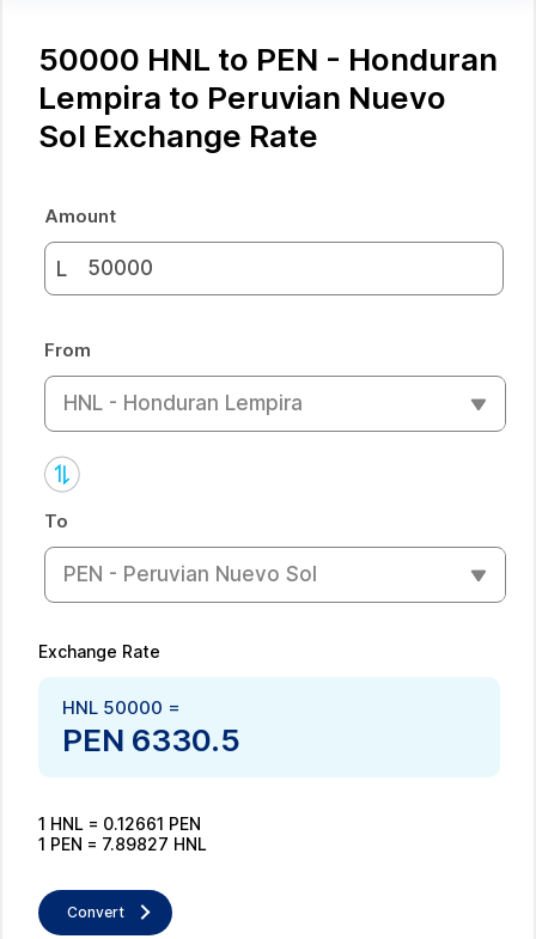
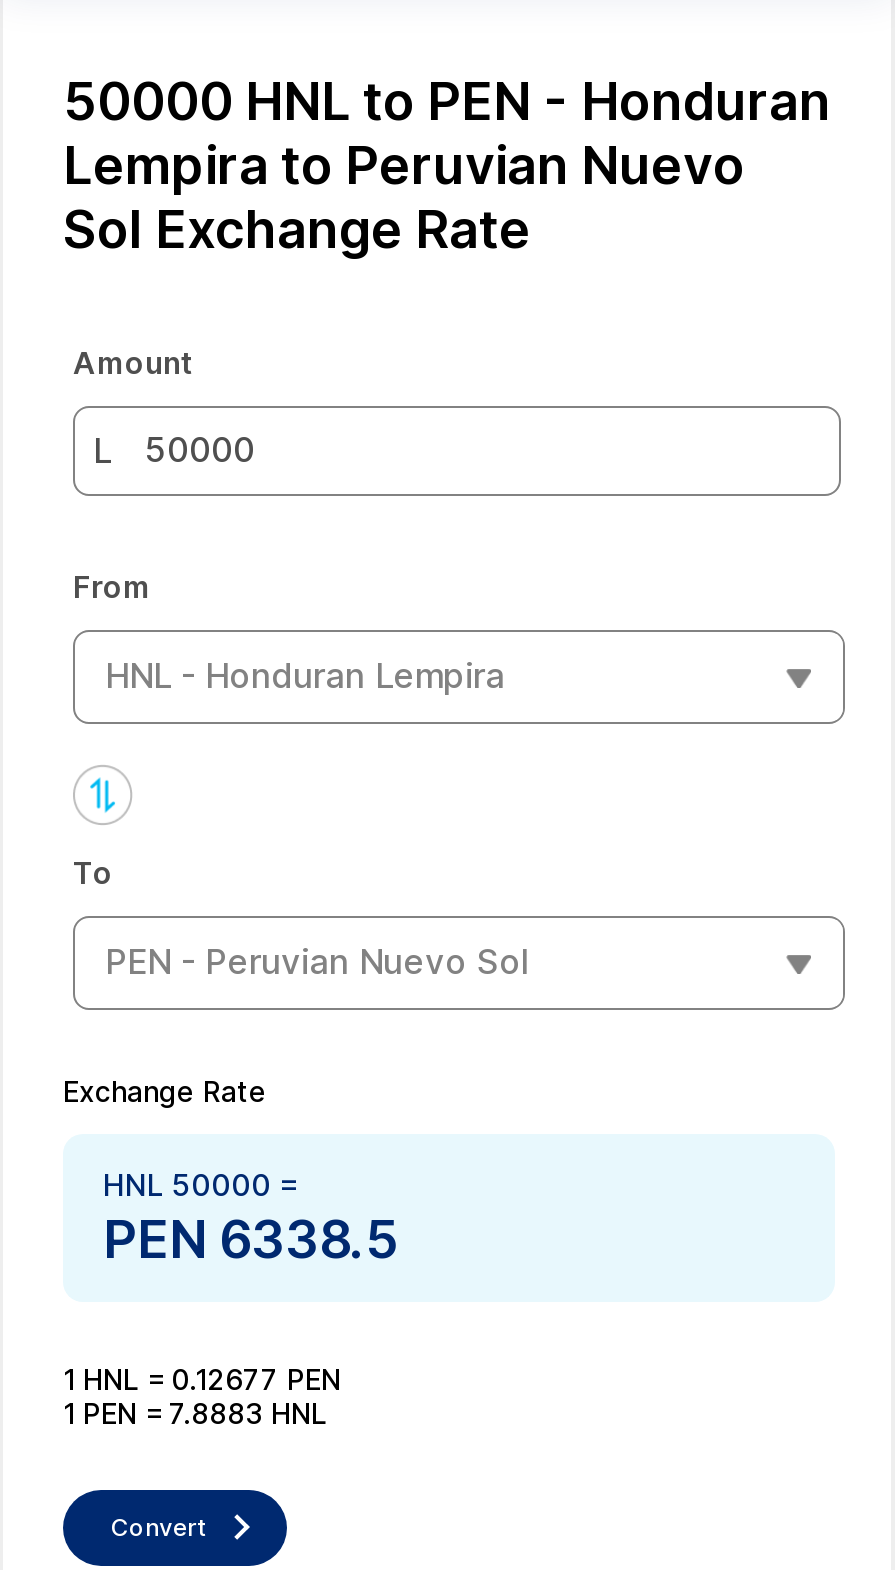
[62,721,240,758] PEN 6330.5 -> [103,1207,399,1269] PEN 6338.5
[38,813,201,833] 1 HNL = 0.12661 PEN -> [63,1361,341,1395] 1 HNL = 0.12677 PEN
[38,833,207,853] 1 PEN = 7.89827 HNL -> [63,1395,327,1429] 1 PEN = 7.8883 HNL

